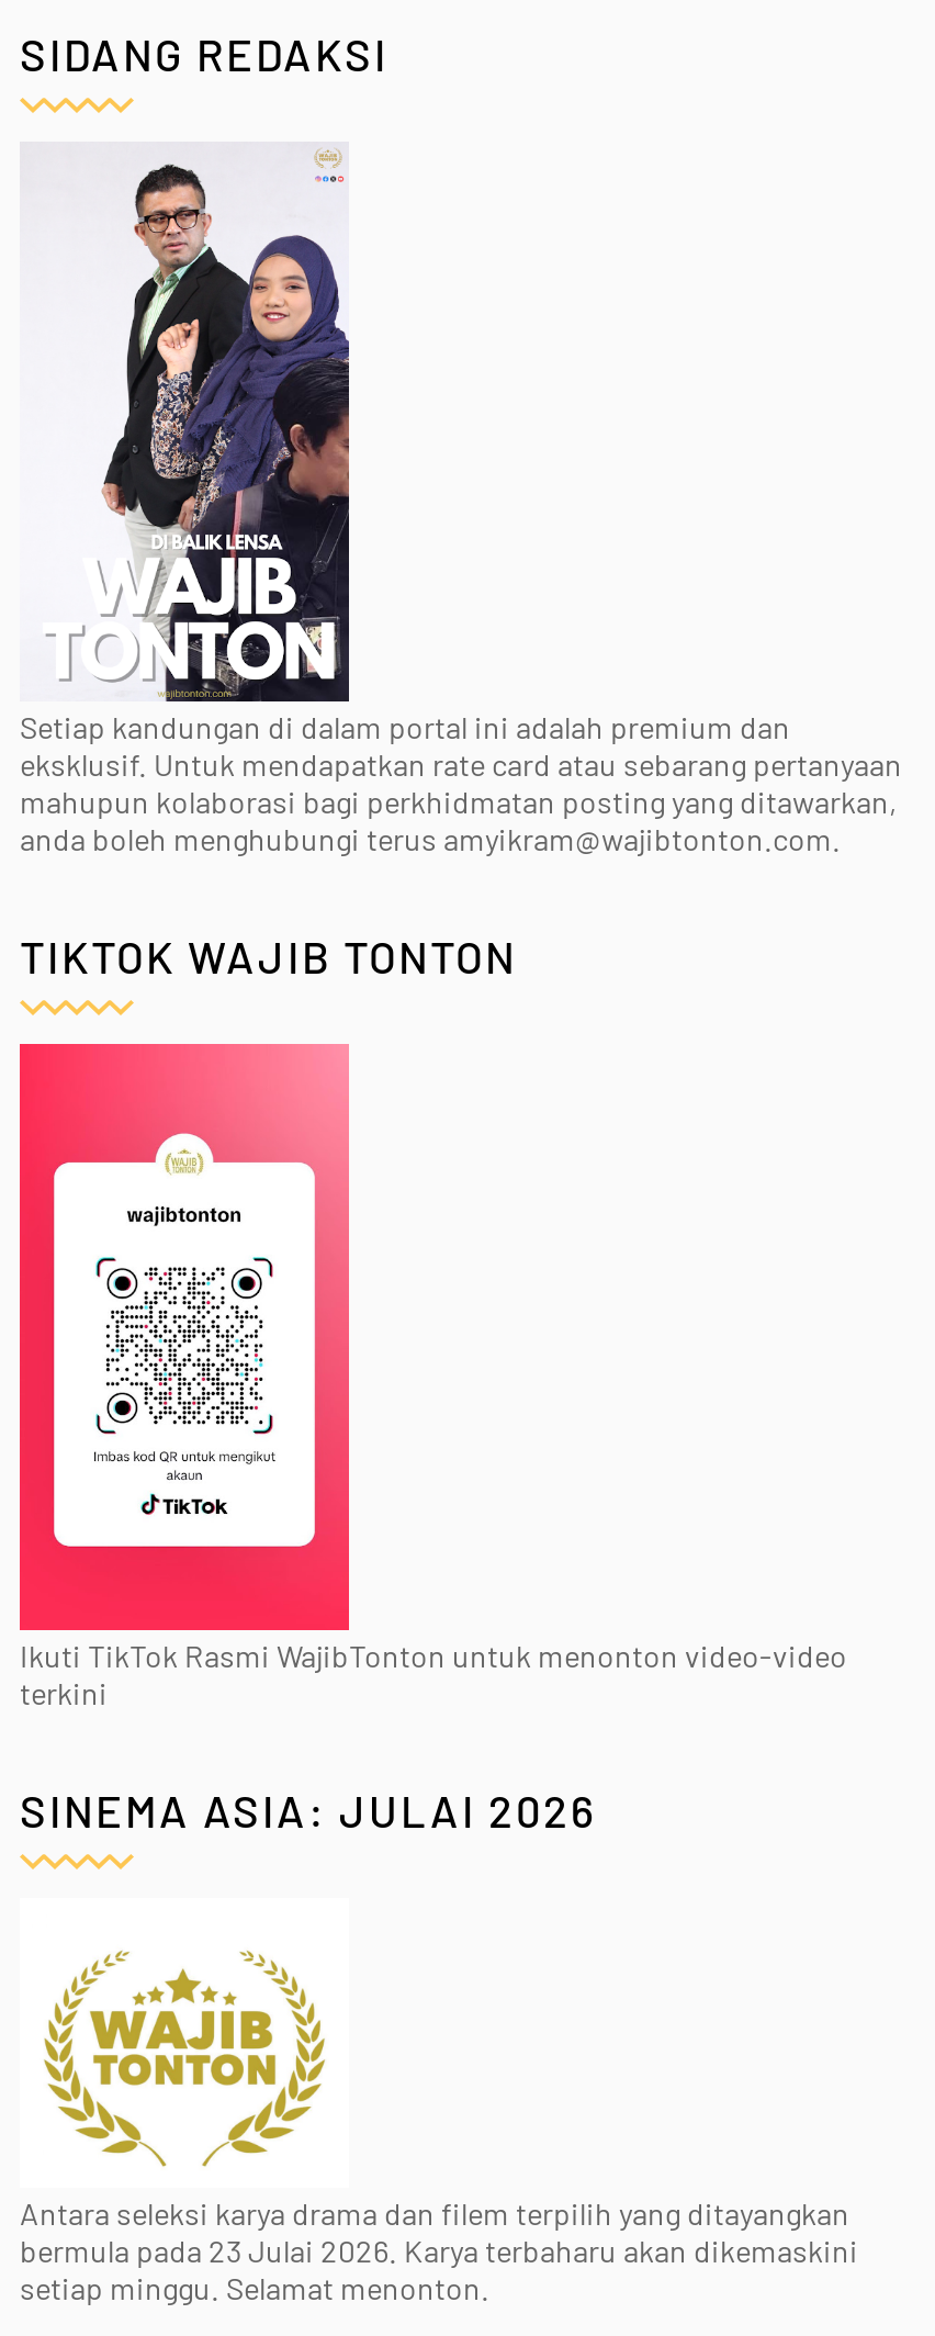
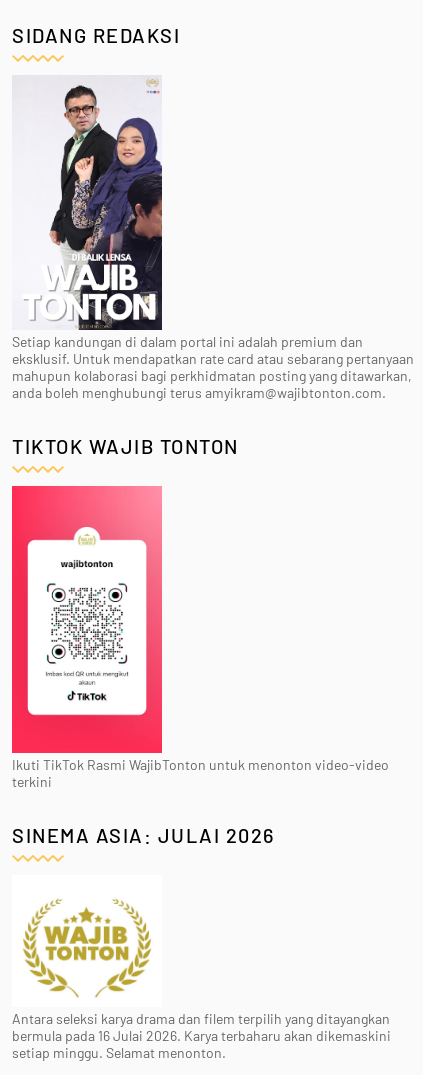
[20,2232,858,2269] bermula pada 23 Julai 2026. Karya terbaharu akan dikemaskini -> [12,1027,391,1044] bermula pada 16 Julai 2026. Karya terbaharu akan dikemaskini

